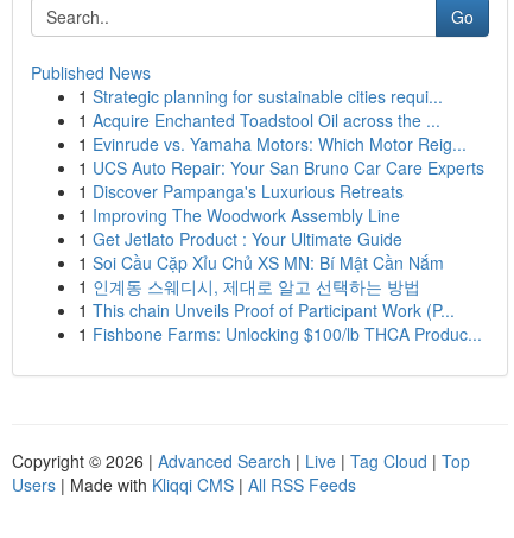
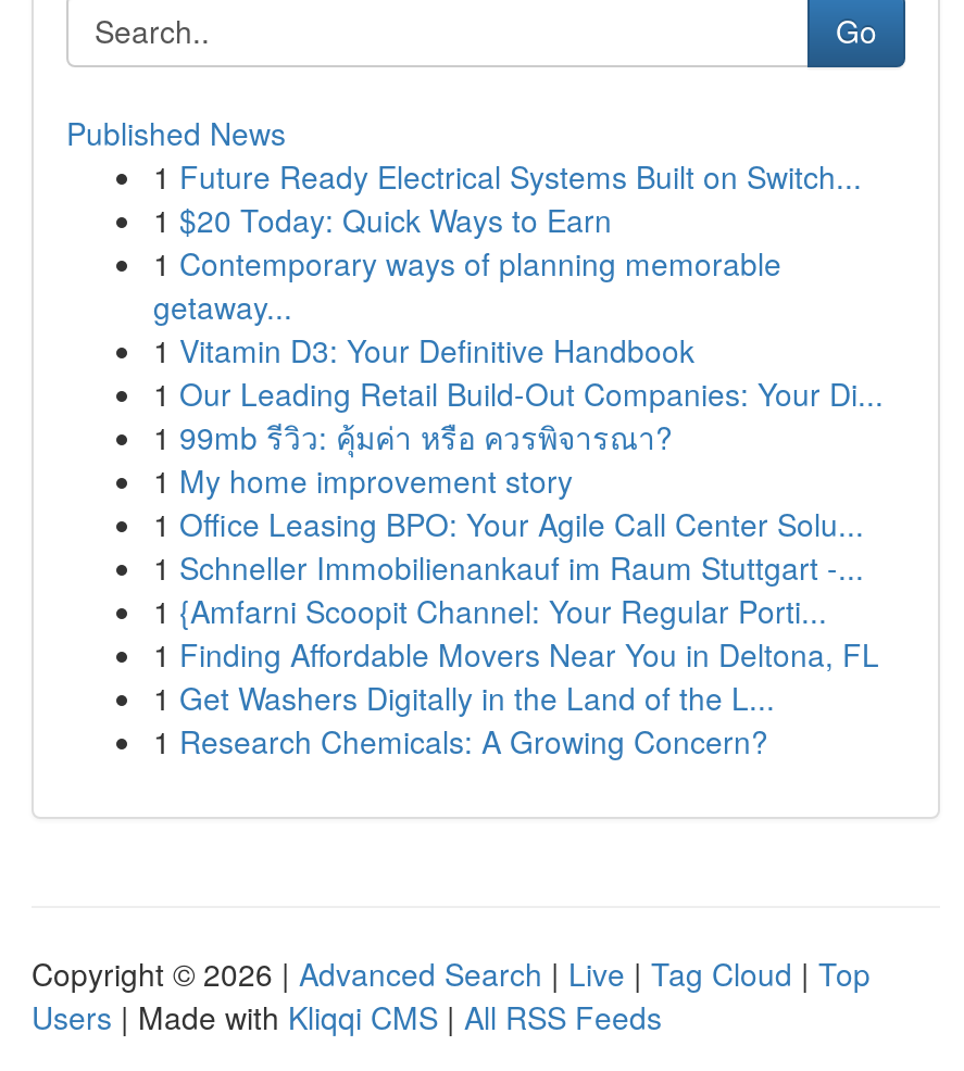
[78,84,484,346] 1 Strategic planning for sustainable cities requi... | 1 Acquire Enchanted Toadstool Oil across the ... | 1 Evinrude vs. Yamaha Motors: Which Motor Reig... | 1 UCS Auto Repair: Your San Bruno Car Care Experts | 1 Discover Pampanga's Luxurious Retreats | 1 Improving The Woodwork Assembly Line | 1 Get Jetlato Product : Your Ultimate Guide | 1 Soi Cầu Cặp Xỉu Chủ XS MN: Bí Mật Cần Nắm | 1 인계동 스웨디시, 제대로 알고 선택하는 방법 | 1 This chain Unveils Proof of Participant Work (P... | 1 Fishbone Farms: Unlocking $100/lb THCA Produc... -> [153,154,884,763] 1 Future Ready Electrical Systems Built on Switch... | 1 $20 Today: Quick Ways to Earn | 1 Contemporary ways of planning memorable | getaway... | 1 Vitamin D3: Your Definitive Handbook | 1 Our Leading Retail Build-Out Companies: Your Di... | 1 99mb รีวิว: คุ้มค่า หรือ ควรพิจารณา? | 1 My home improvement story | 1 Office Leasing BPO: Your Agile Call Center Solu... | 1 Schneller Immobilienankauf im Raum Stuttgart -... | 1 {Amfarni Scoopit Channel: Your Regular Porti... | 1 Finding Affordable Movers Near You in Deltona, FL | 1 Get Washers Digitally in the Land of the L... | 1 Research Chemicals: A Growing Concern?

